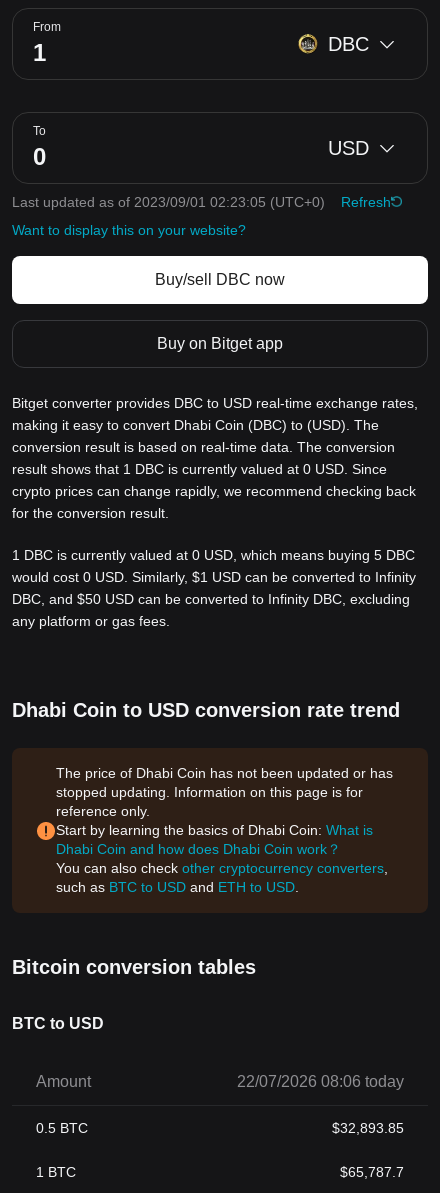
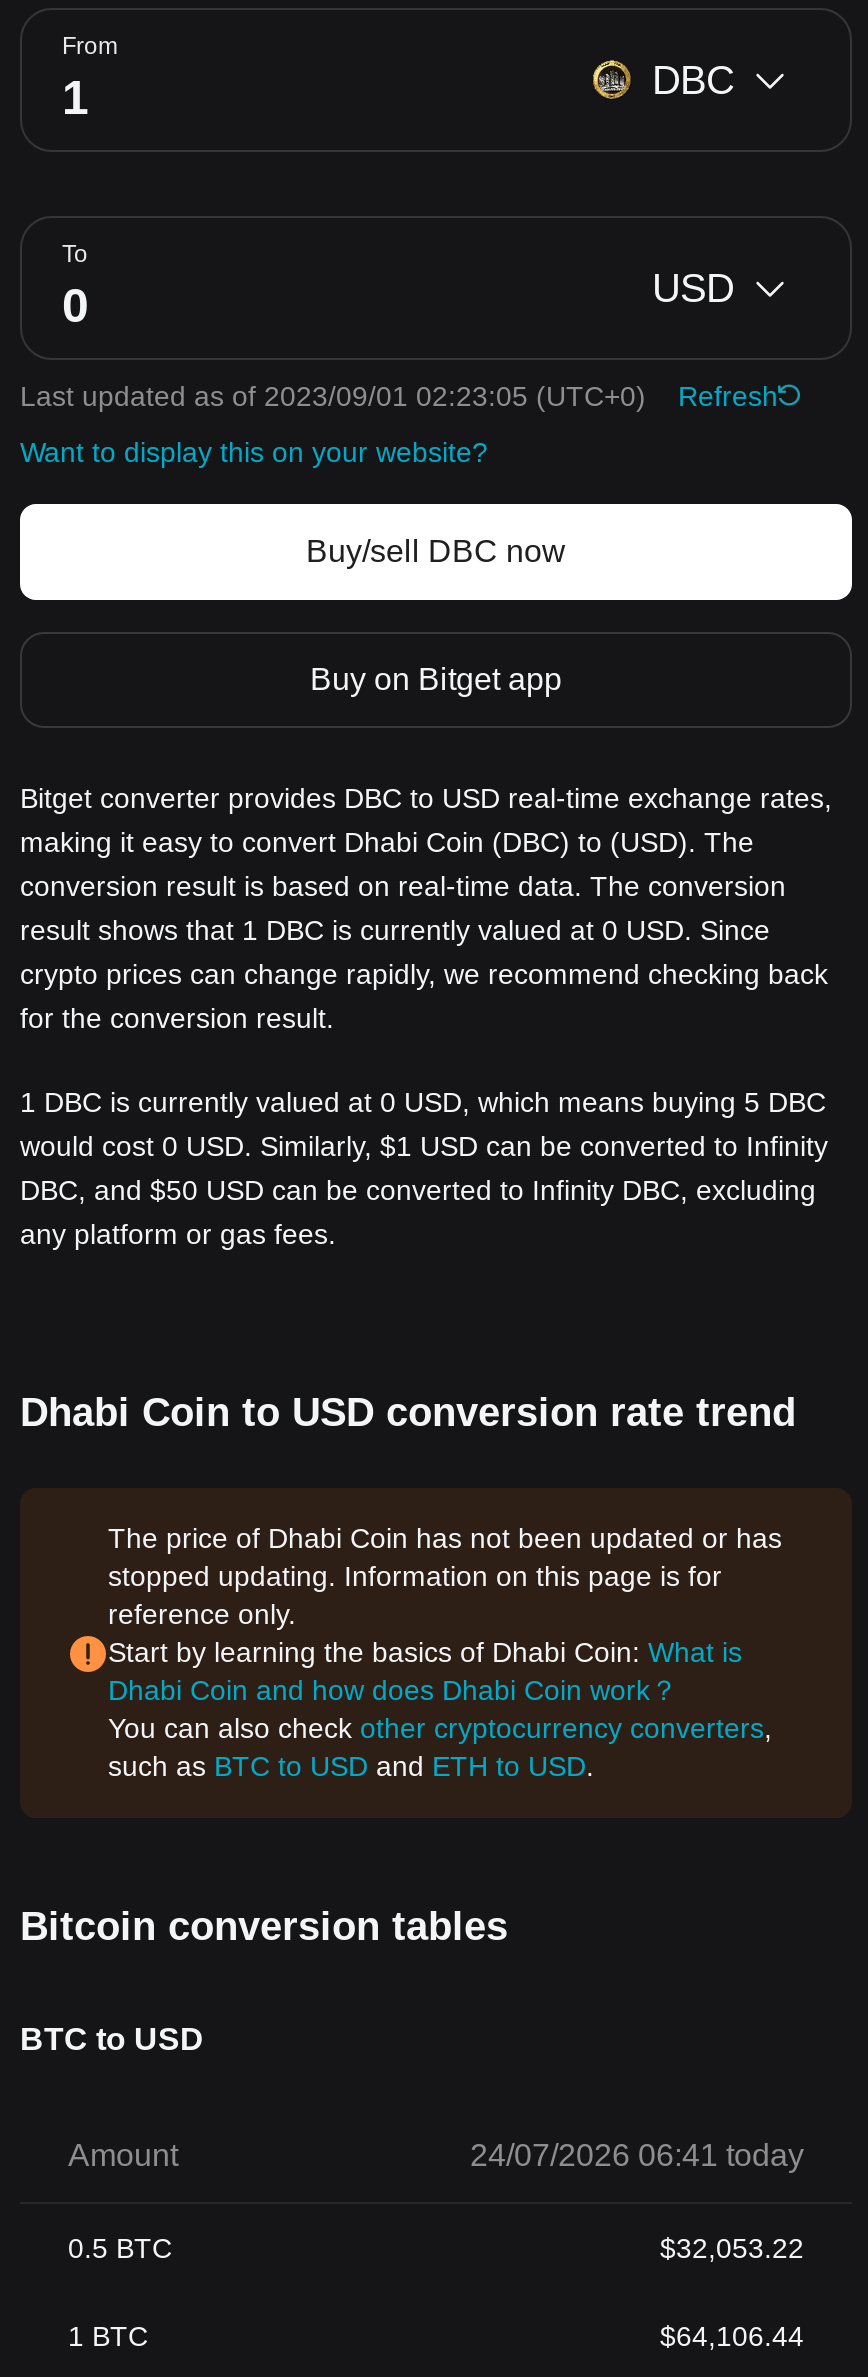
[237,1073,404,1090] 22/07/2026 08:06 today -> [470,2138,804,2172] 24/07/2026 06:41 today
[332,1120,404,1136] $32,893.85 -> [660,2232,804,2264] $32,053.22
[340,1164,404,1180] $65,787.7 -> [660,2320,804,2352] $64,106.44

